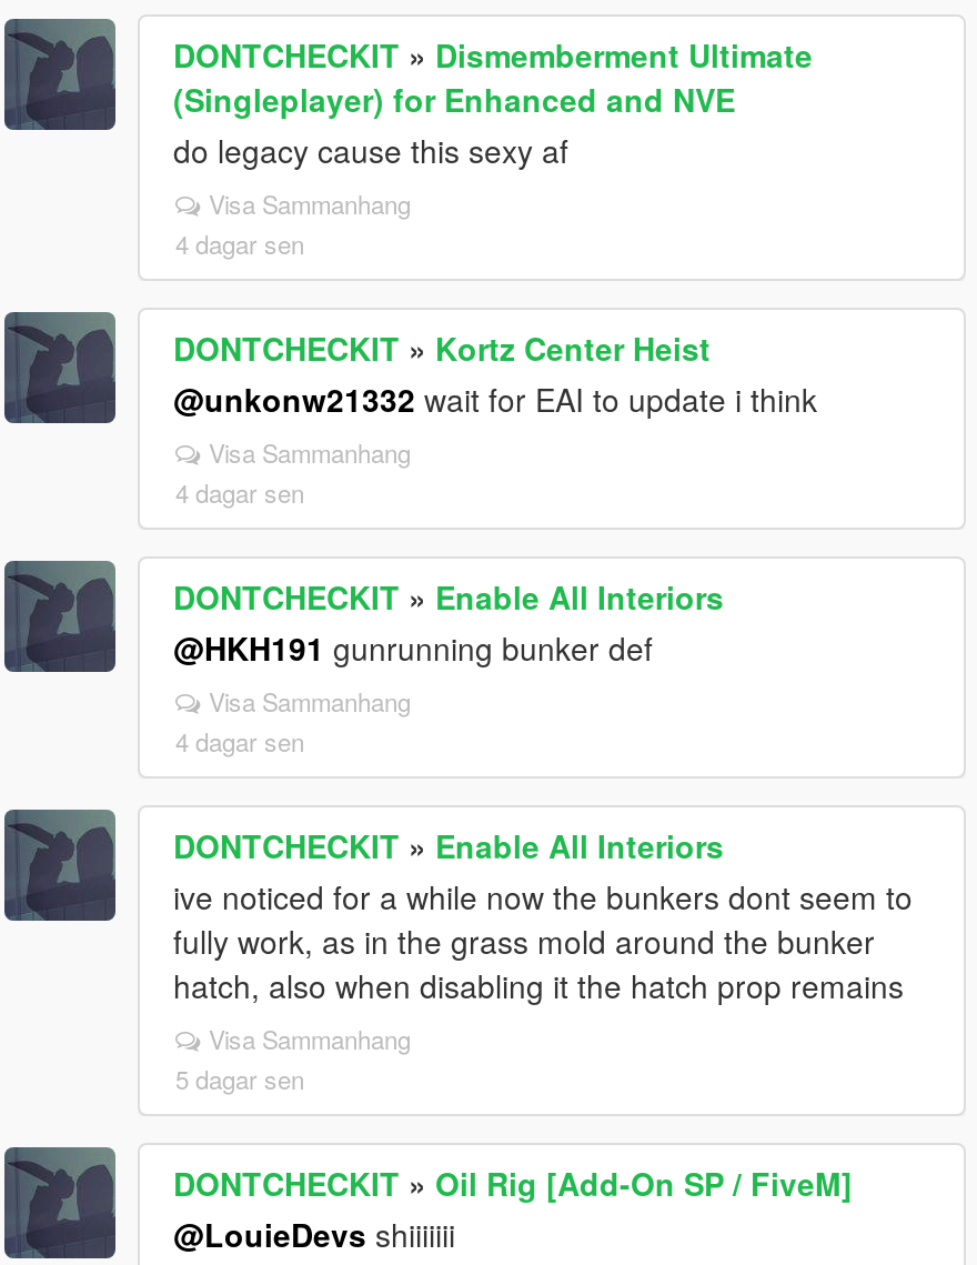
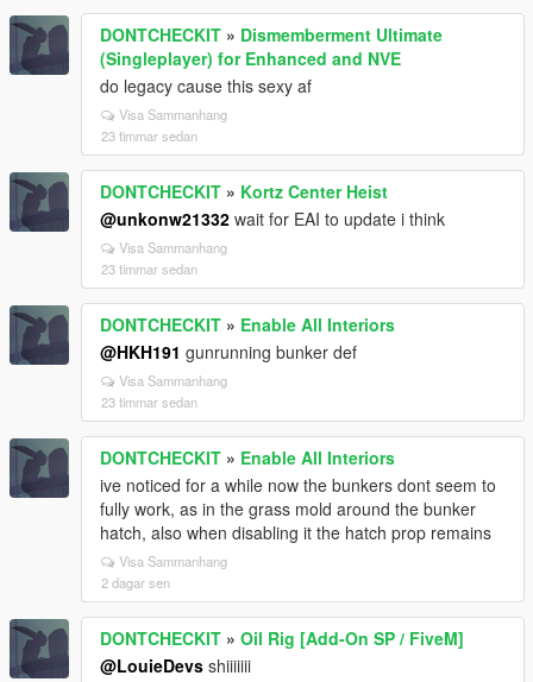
[175,225,304,261] 4 dagar sen -> [101,126,197,145] 23 timmar sedan
[175,474,304,510] 4 dagar sen -> [101,259,197,278] 23 timmar sedan
[175,723,304,759] 4 dagar sen -> [101,392,197,411] 23 timmar sedan
[175,1061,304,1096] 5 dagar sen -> [101,573,170,592] 2 dagar sen

